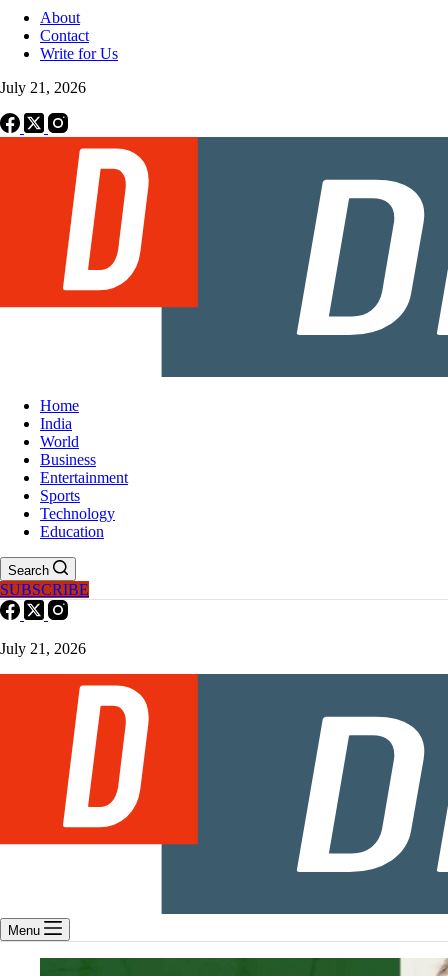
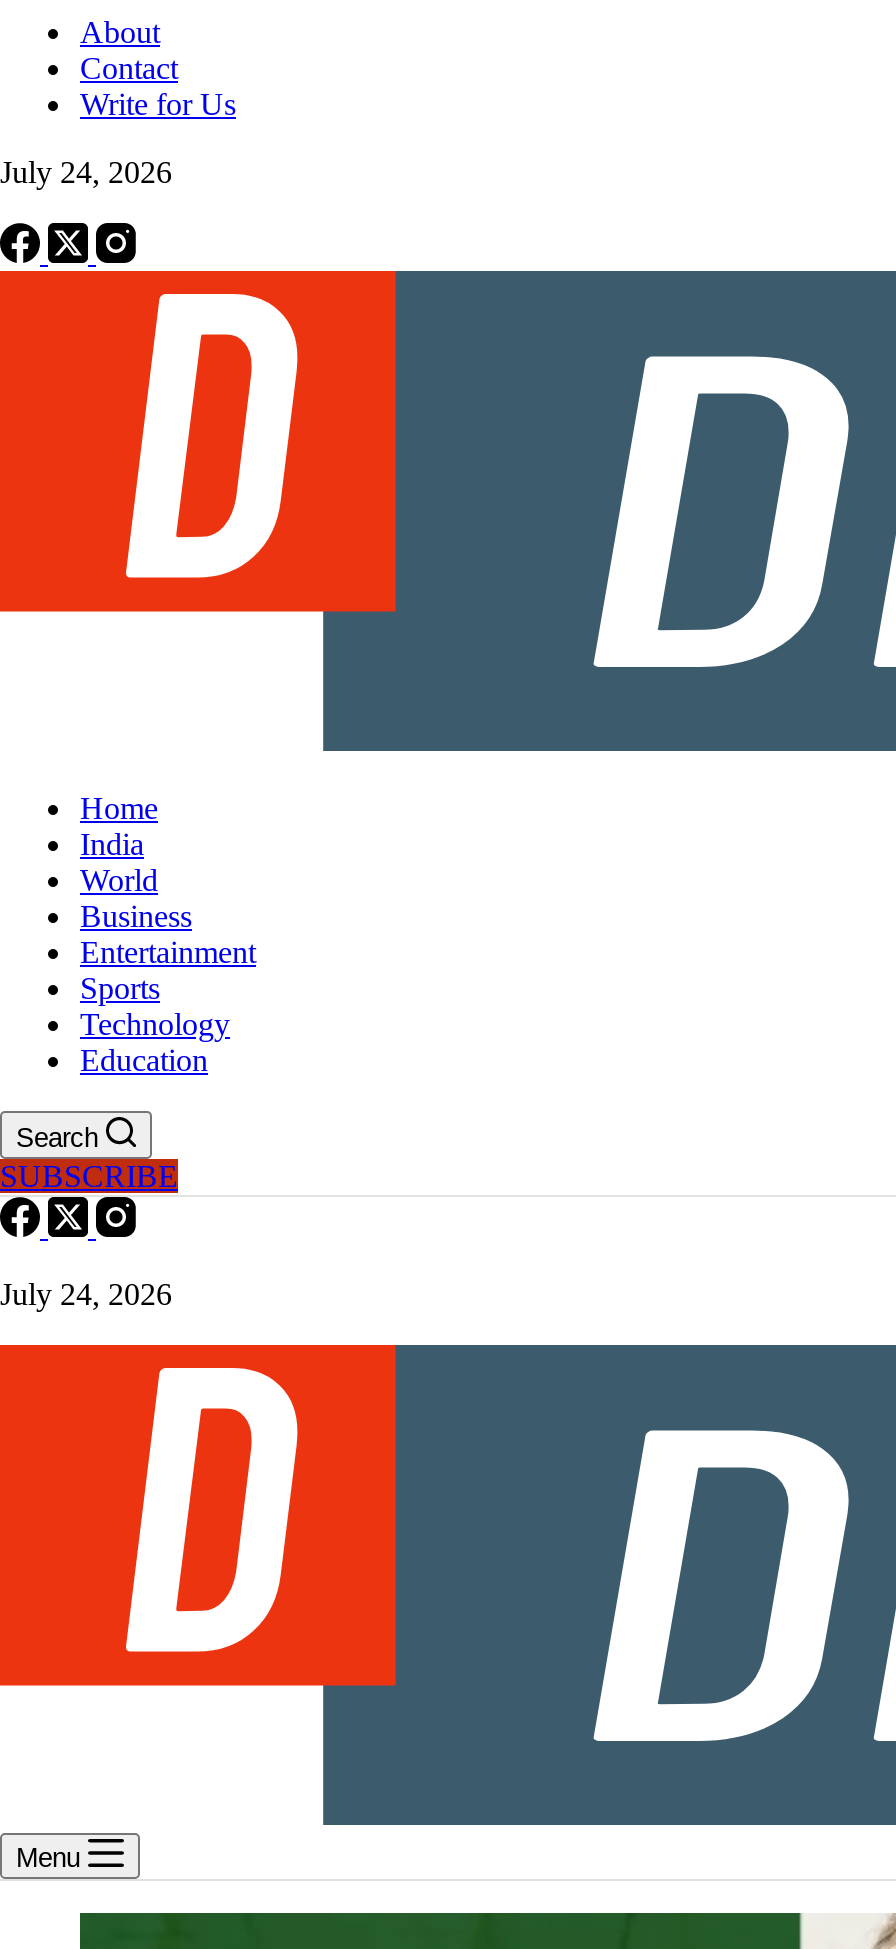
[0,79,86,96] July 21, 2026 -> [0,155,172,189] July 24, 2026
[0,640,86,657] July 21, 2026 -> [0,1277,172,1311] July 24, 2026

